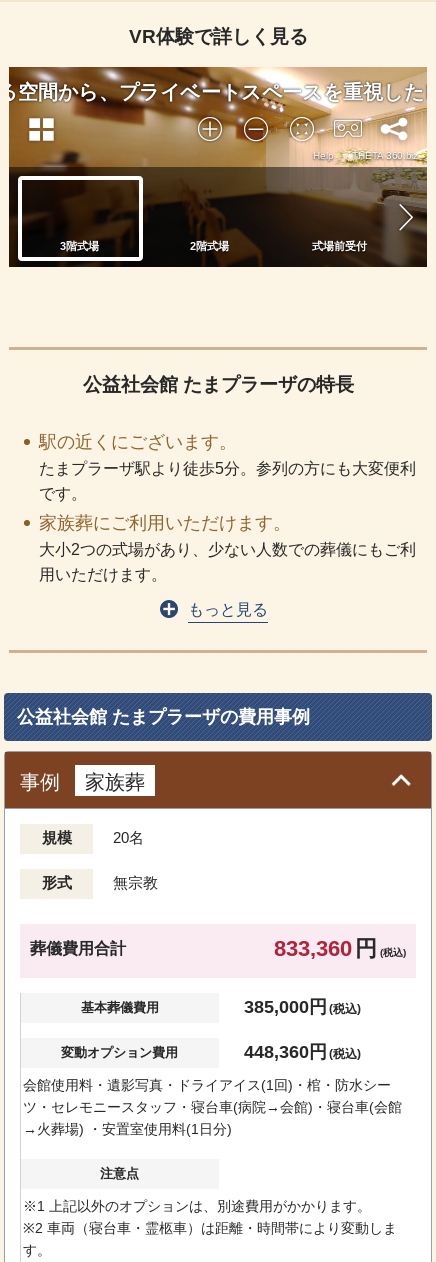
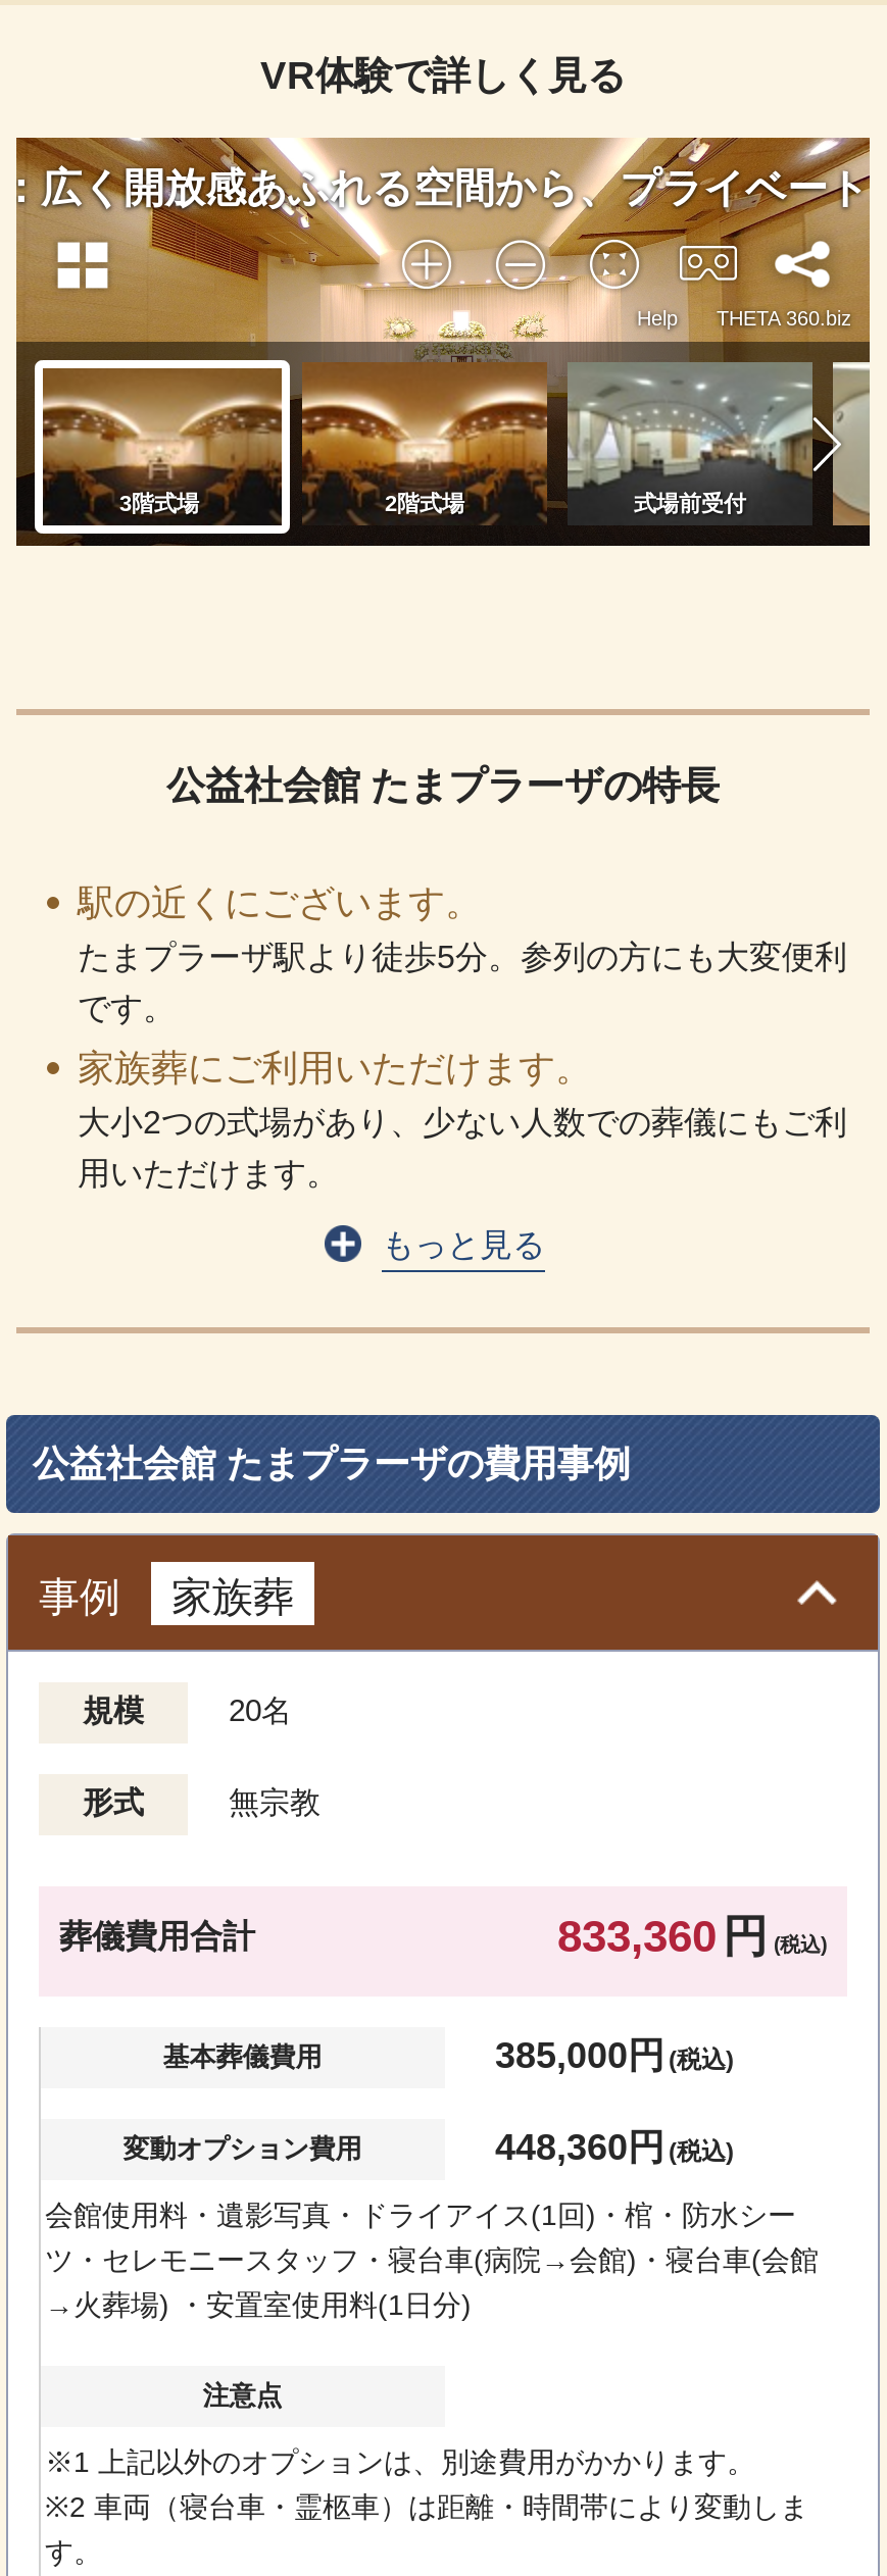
[9,66,427,267] [image] -> [16,136,872,546] [image]

